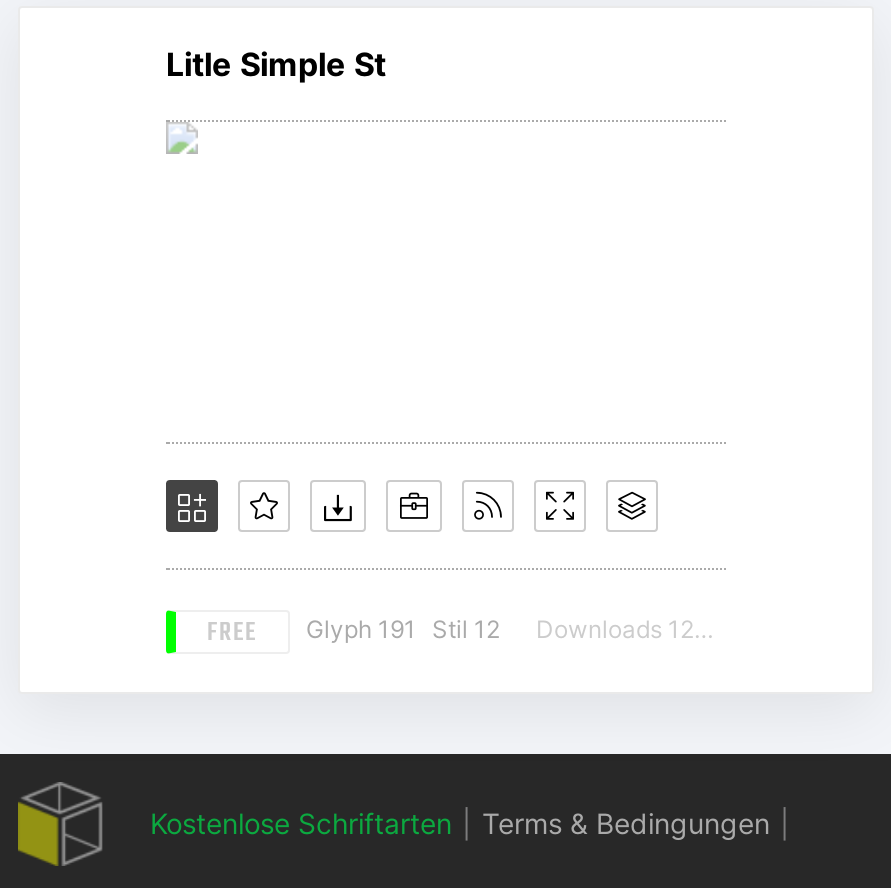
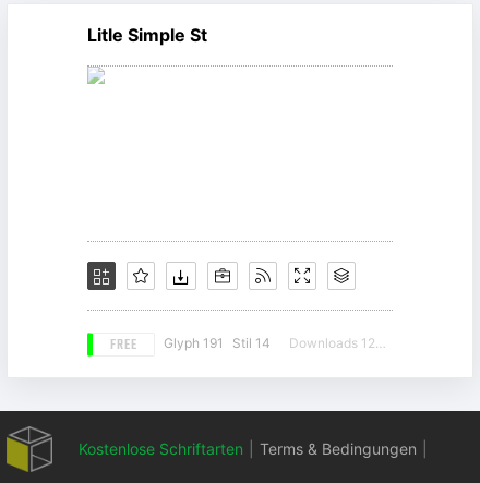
[207,614,500,654] FREE Glyph 191 Stil 12 -> [110,335,271,357] FREE Glyph 191 Stil 14

